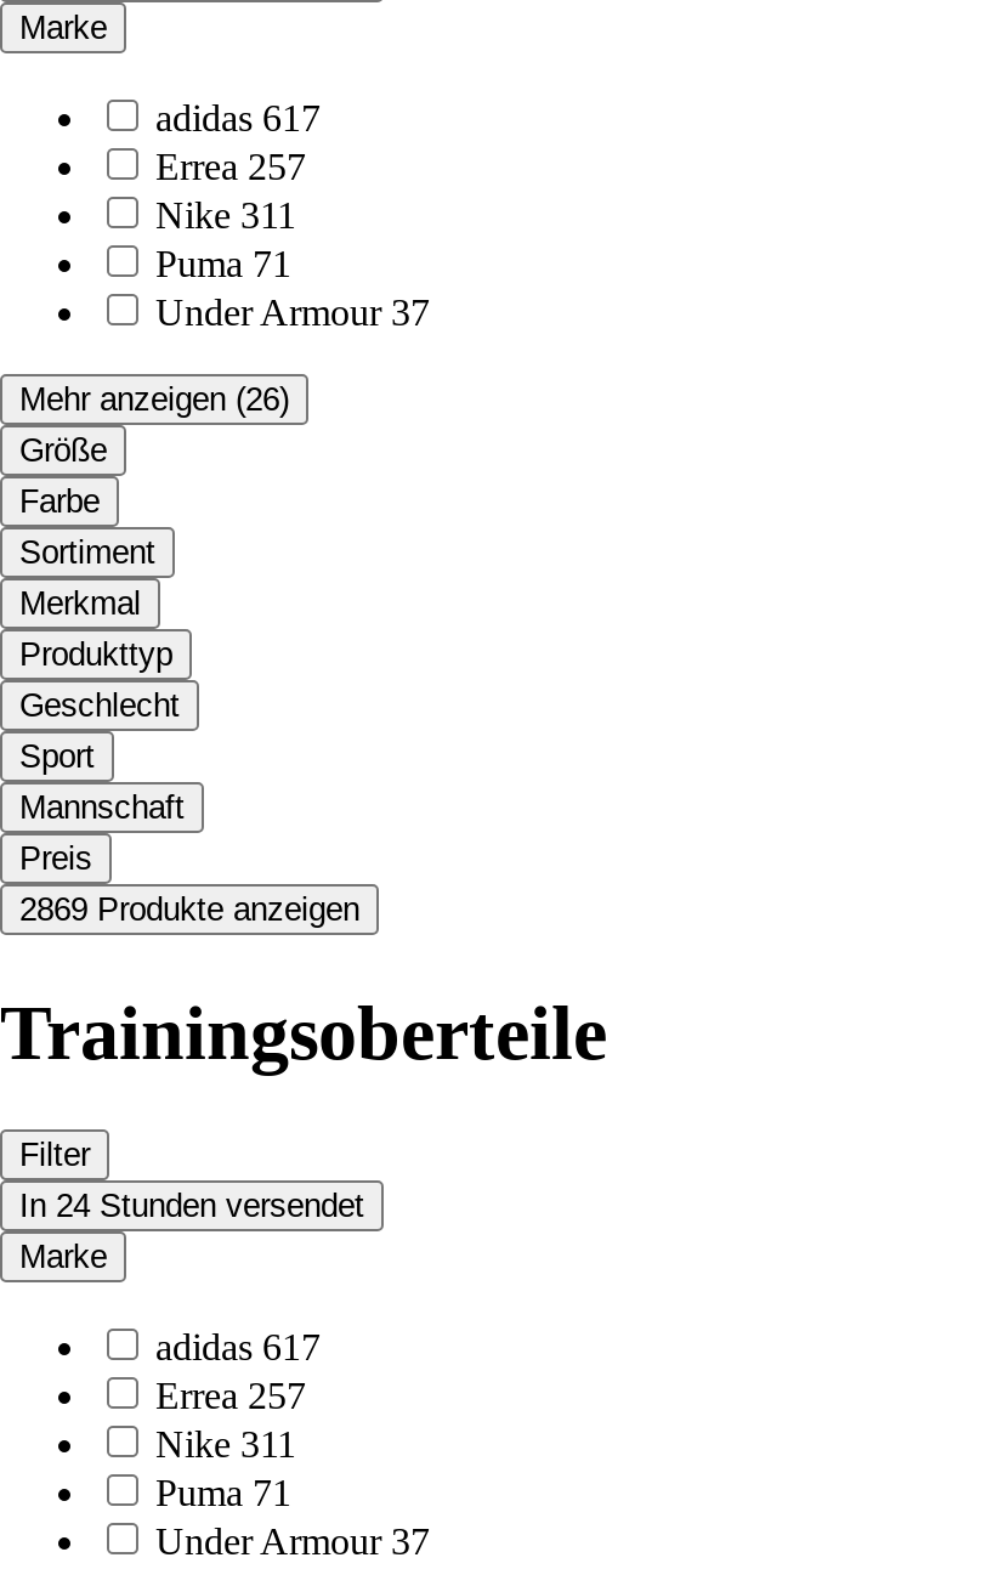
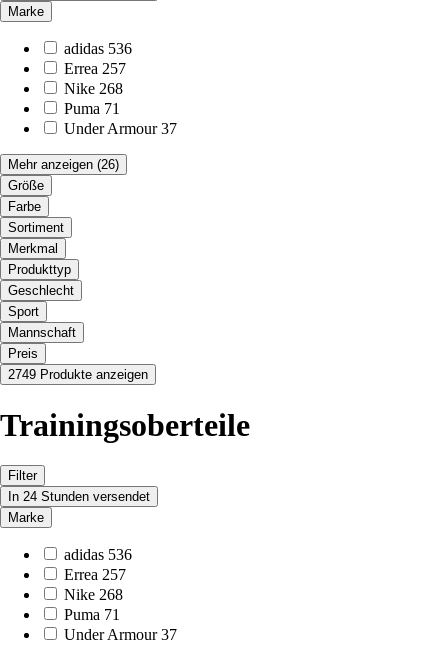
[155,98,321,140] adidas 617 -> [64,40,132,57] adidas 536
[155,196,296,237] Nike 311 -> [64,80,123,97] Nike 268
[19,893,359,929] 2869 Produkte anzeigen -> [8,367,148,382] 2749 Produkte anzeigen
[155,1327,321,1368] adidas 617 -> [64,546,132,563] adidas 536
[155,1424,296,1466] Nike 311 -> [64,586,123,603] Nike 268

